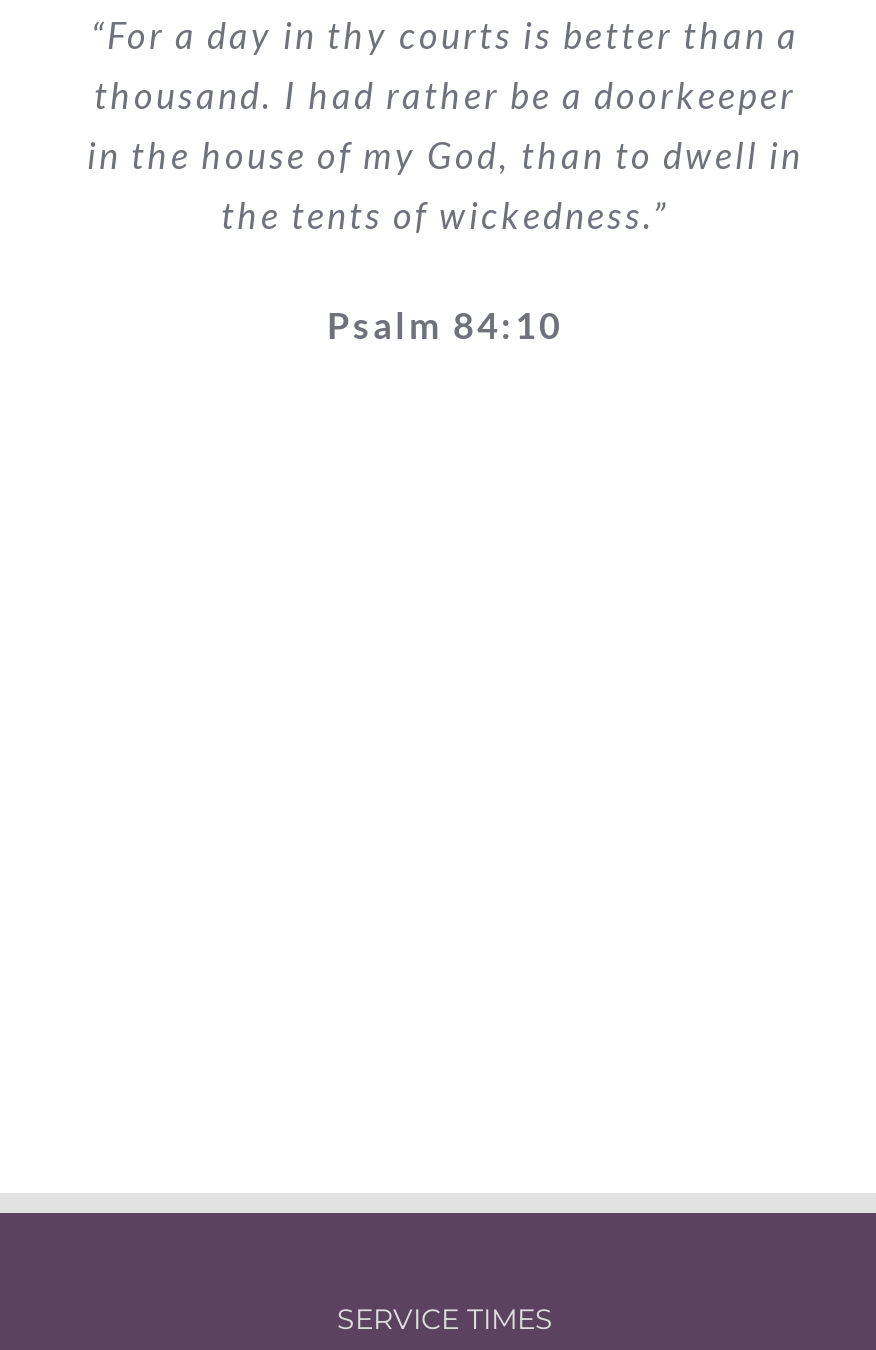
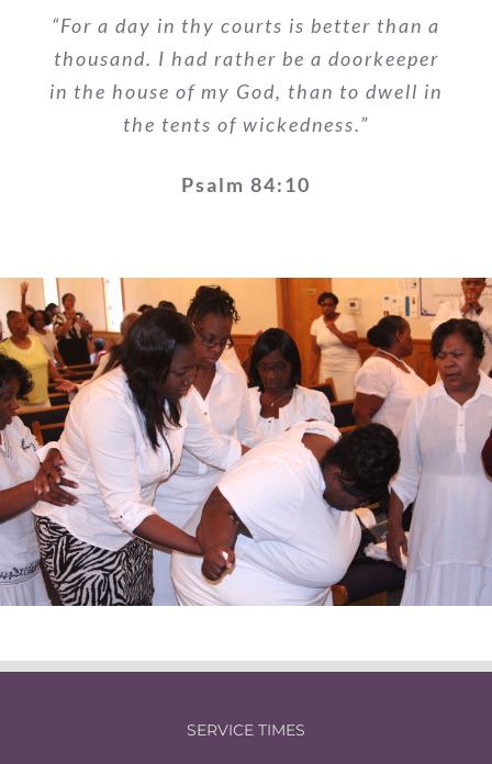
none -> [3,277,489,607] [image]

